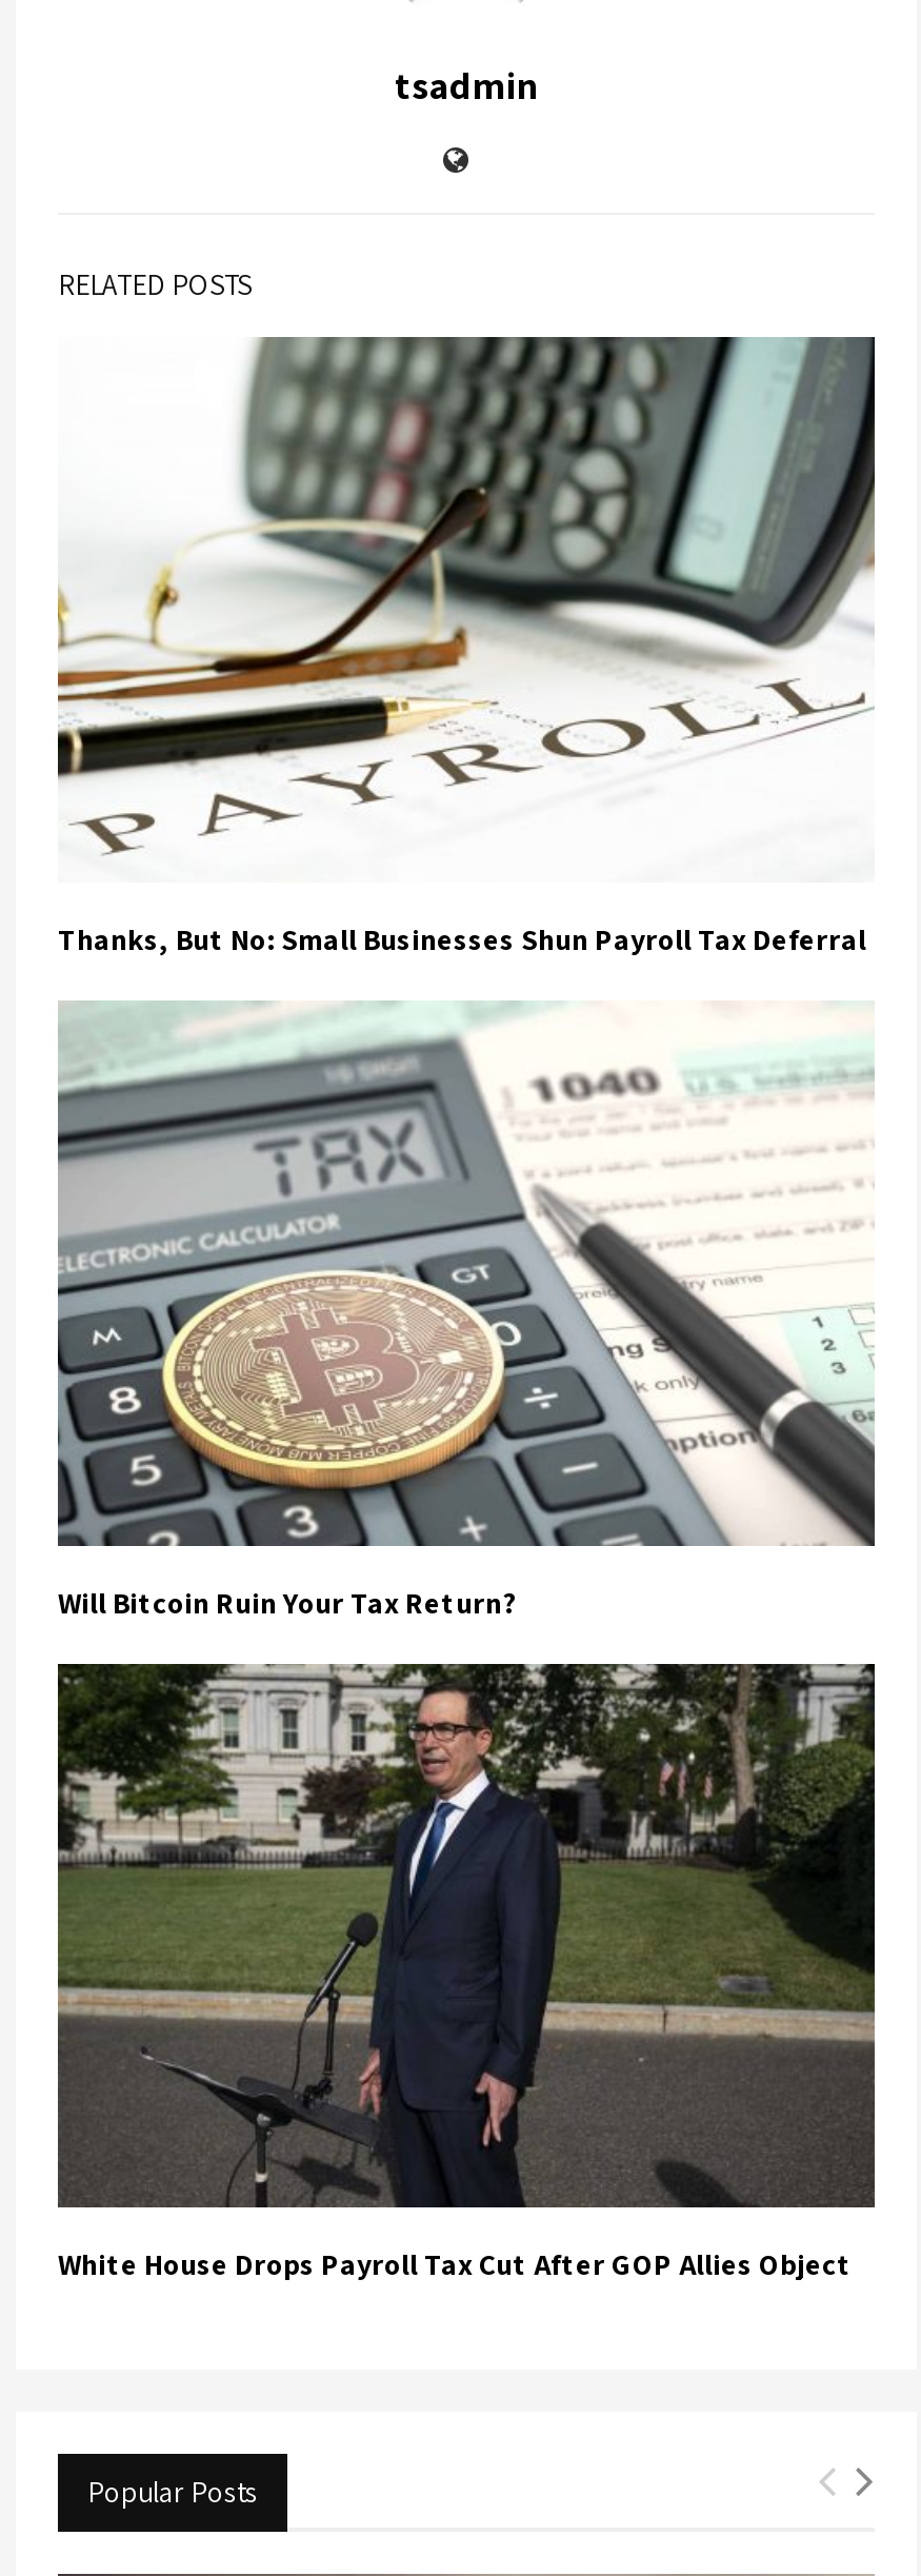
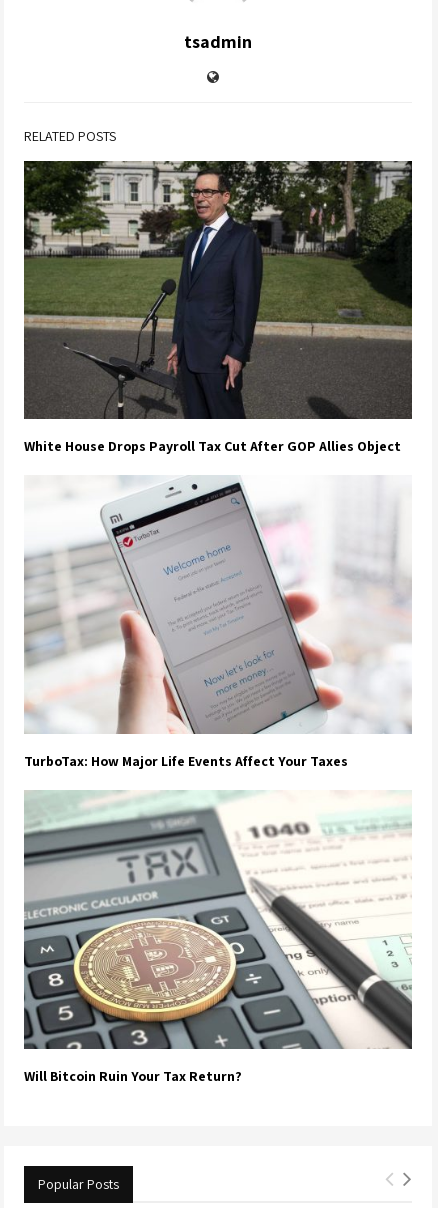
[56,335,877,959] [image] | Thanks, But No: Small Businesses Shun Payroll Tax Deferral -> none
moved [56,1000,877,1622] -> [24,790,412,1085]: [image] | Will Bitcoin Ruin Your Tax Return?
moved [54,1660,879,2284] -> [22,159,414,455]: [image] | White House Drops Payroll Tax Cut After GOP Allies Object
none -> [24,477,412,770] [image] | TurboTax: How Major Life Events Affect Your Taxes

